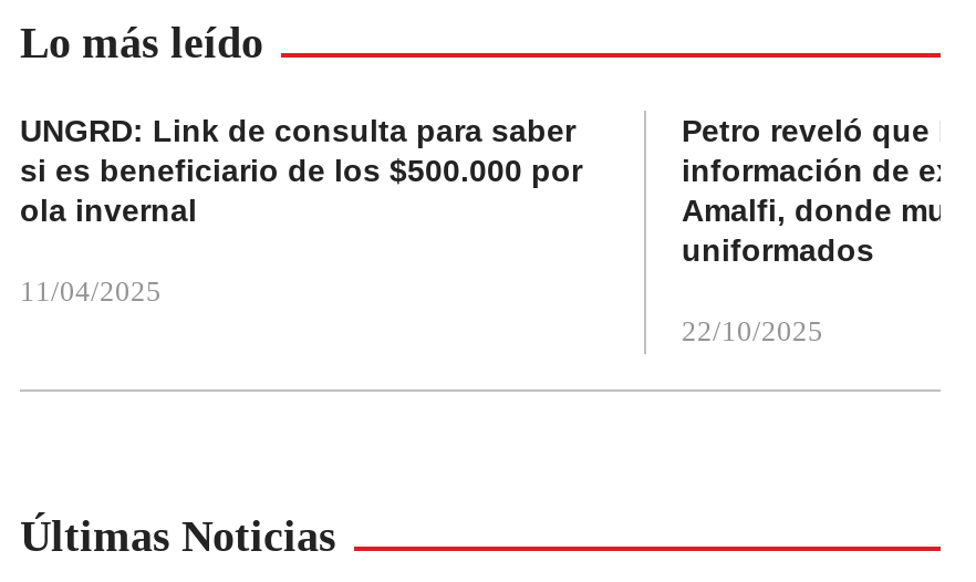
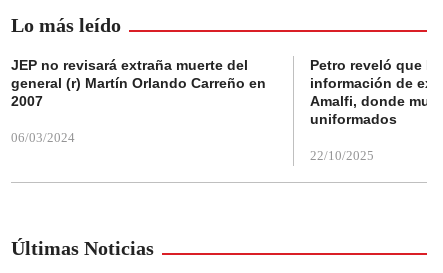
[20,112,582,227] UNGRD: Link de consulta para saber | si es beneficiario de los $500.000 por | ola invernal -> [11,57,266,109] JEP no revisará extraña muerte del | general (r) Martín Orlando Carreño en | 2007
[20,274,162,307] 11/04/2025 -> [11,130,75,145] 06/03/2024

